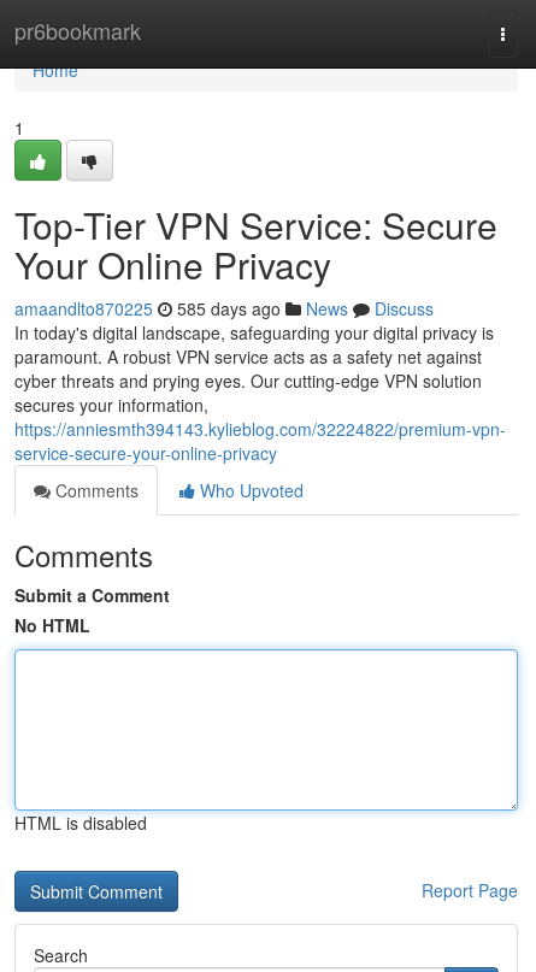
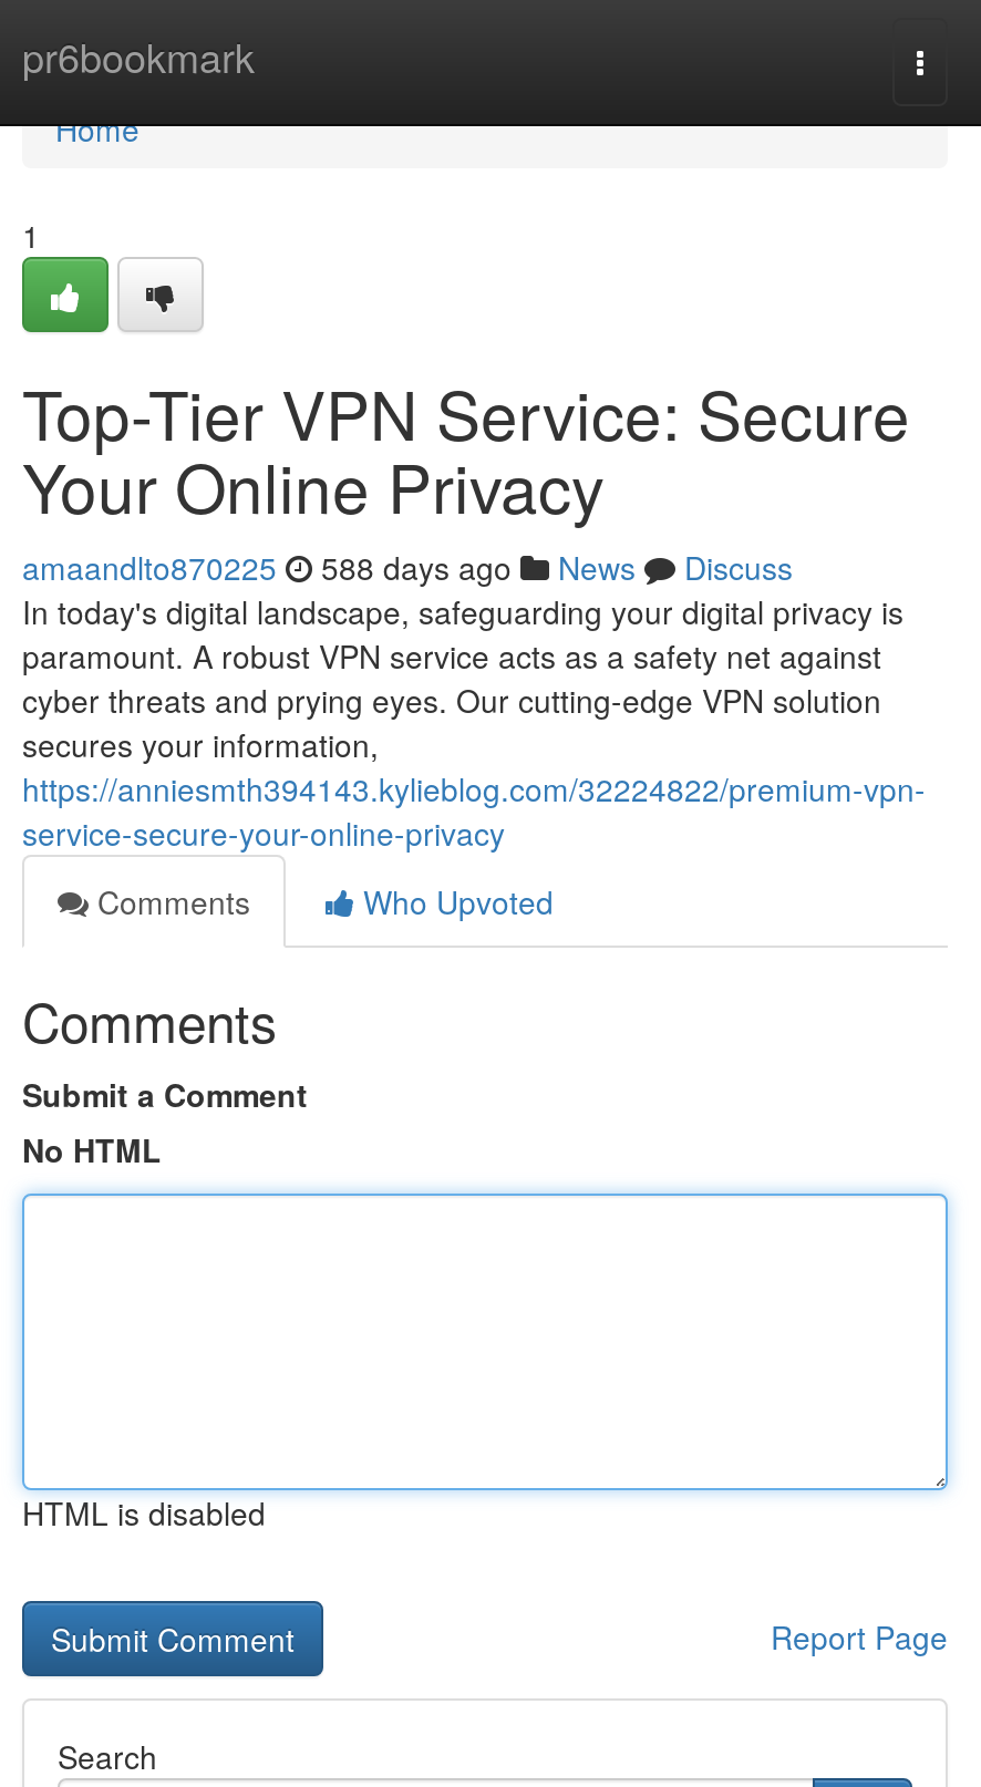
[14,296,434,320] amaandlto870225 585 days ago News Discuss -> [22,545,793,589] amaandlto870225 588 days ago News Discuss

